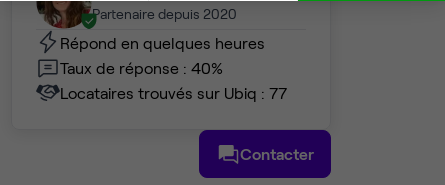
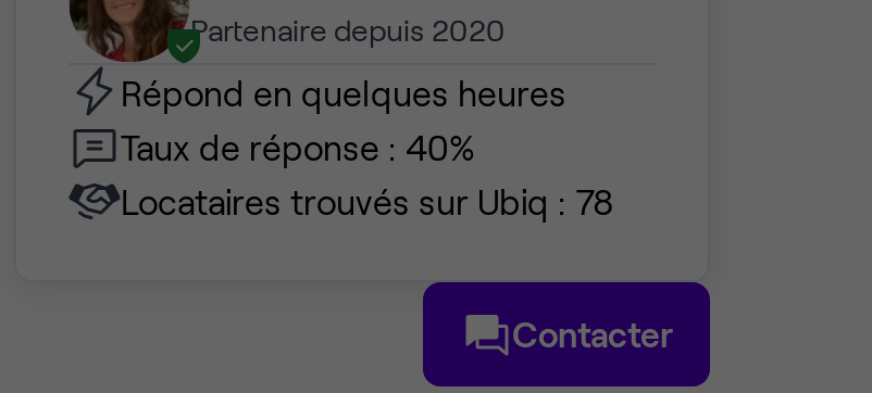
[60,83,287,102] Locataires trouvés sur Ubiq : 77 -> [121,180,614,221] Locataires trouvés sur Ubiq : 78

